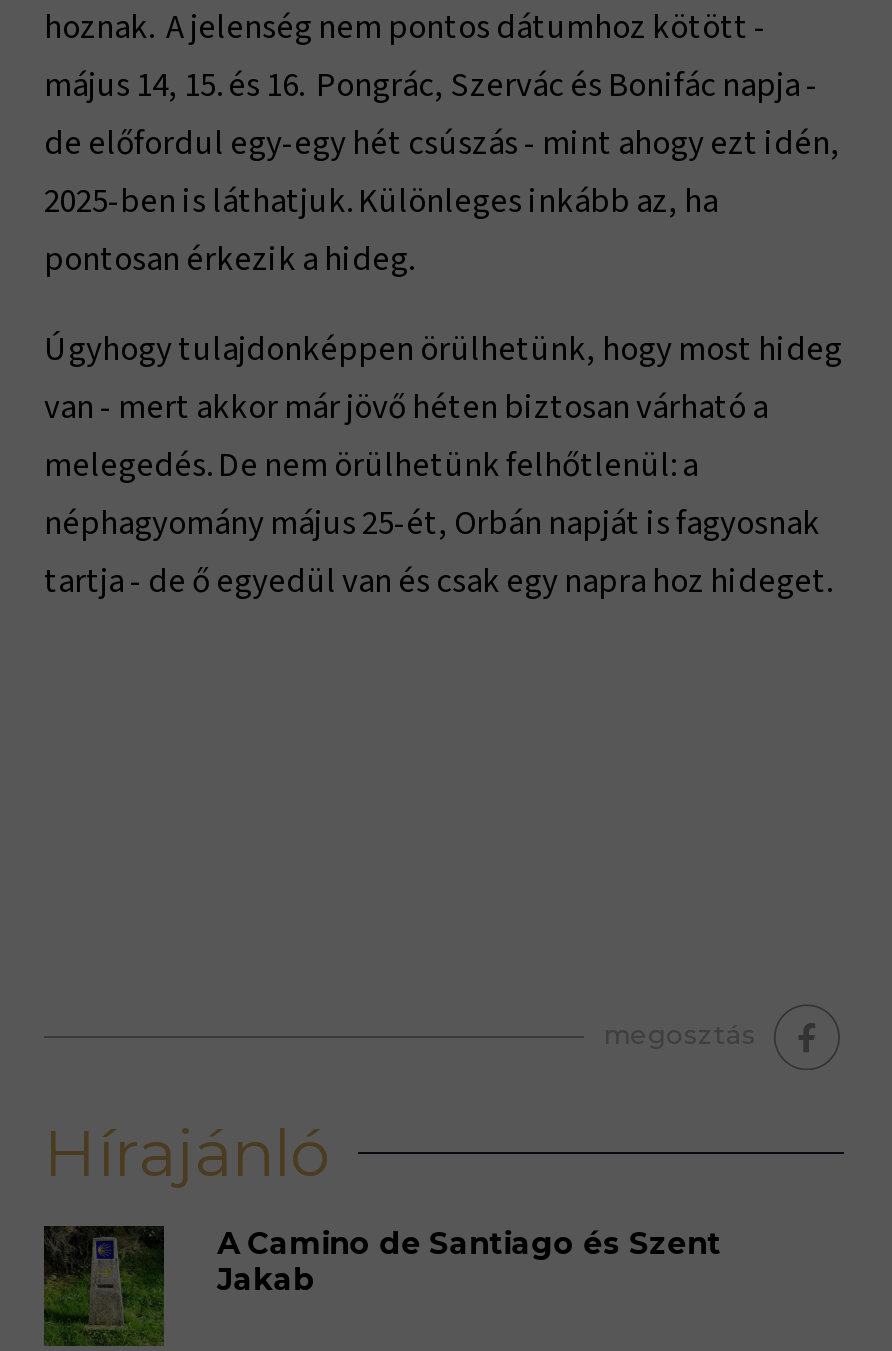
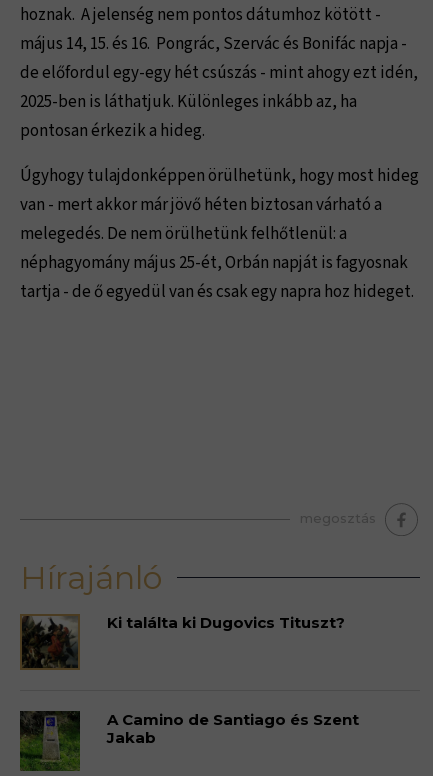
none -> [19,613,345,671] [image] | Ki találta ki Dugovics Tituszt?

